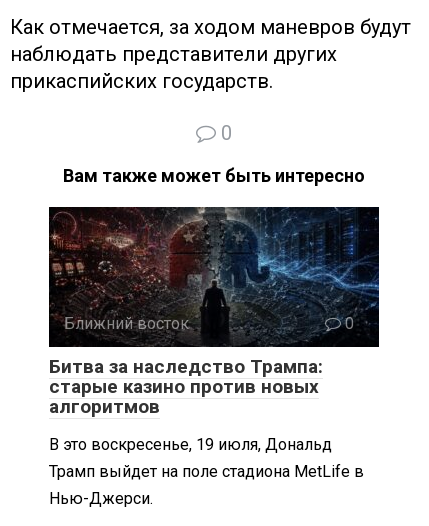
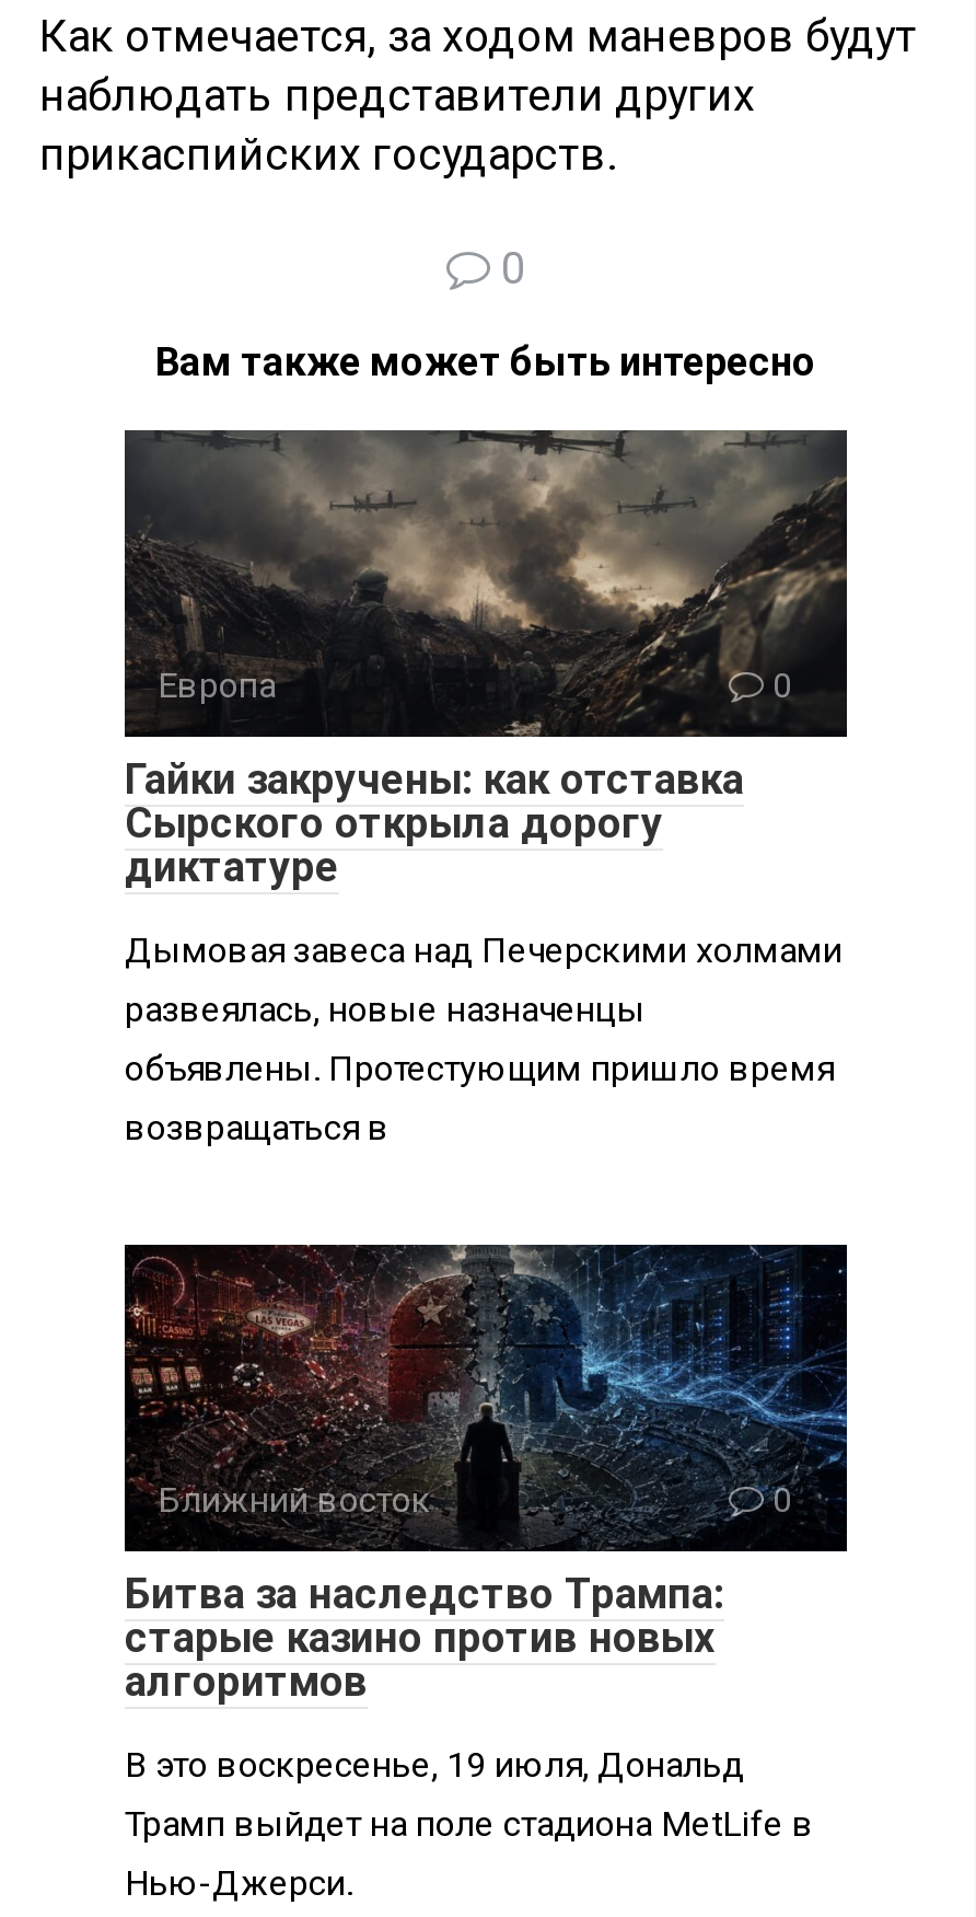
none -> [125,428,849,1148] [image] | Европа | 0 | Гайки закручены: как отставка | Сырского открыла дорогу | диктатуре | Дымовая завеса над Печерскими холмами | развеялась, новые назначенцы | объявлены. Протестующим пришло время | возвращаться в

